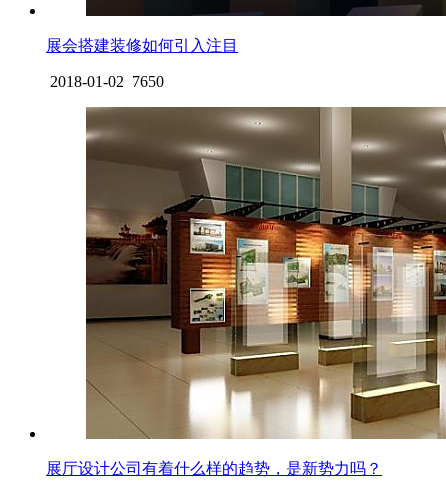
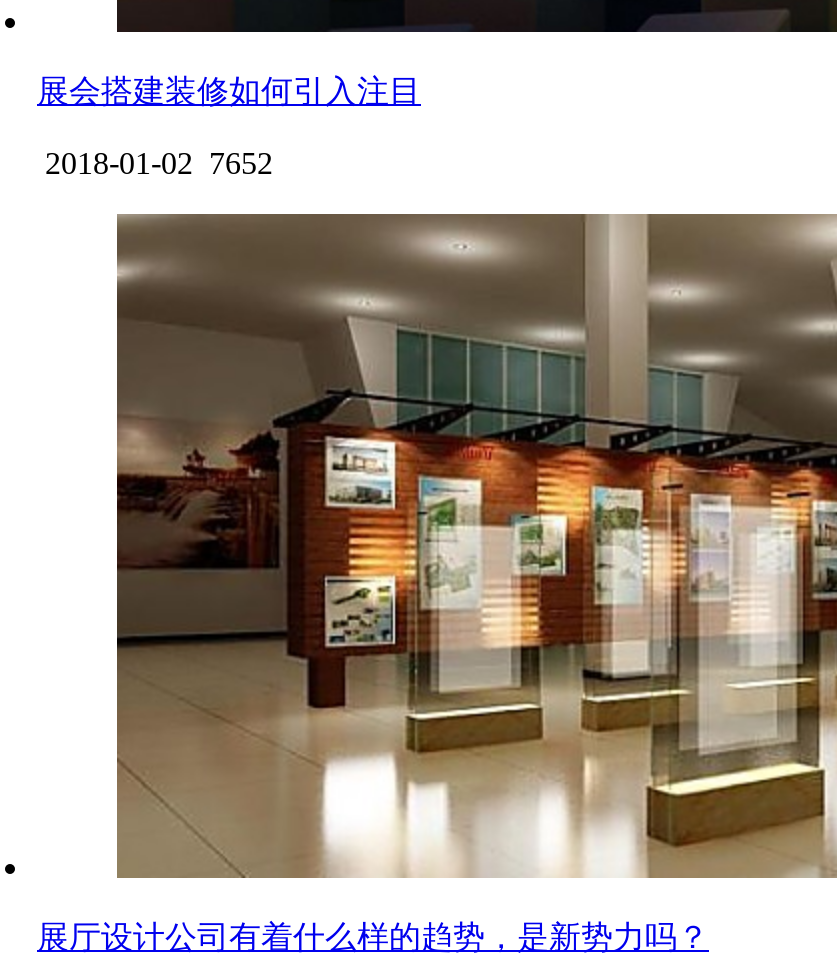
[46,73,164,90] 2018-01-02 7650 -> [37,145,273,179] 2018-01-02 7652

